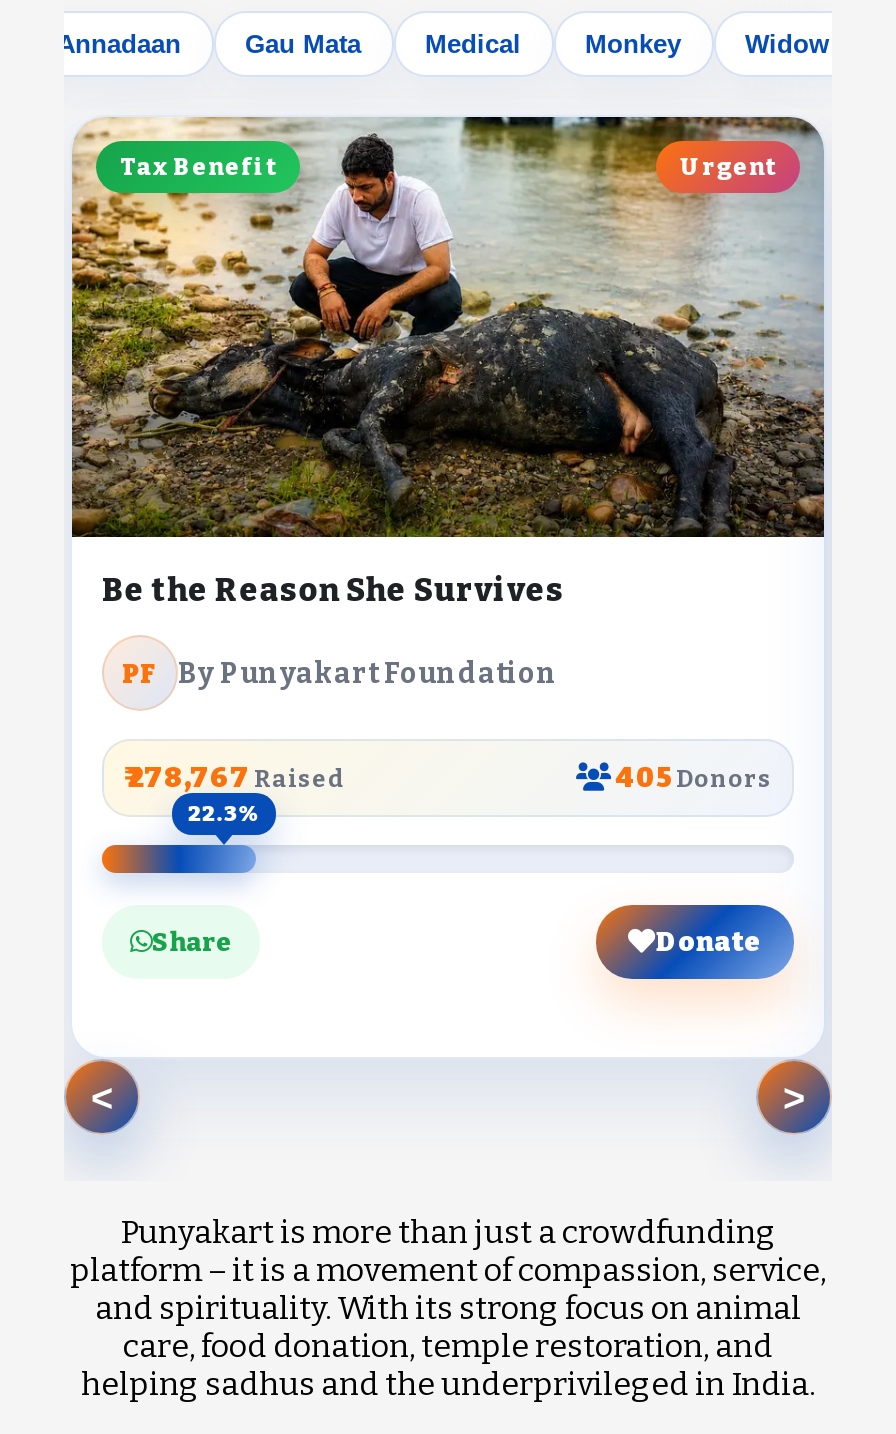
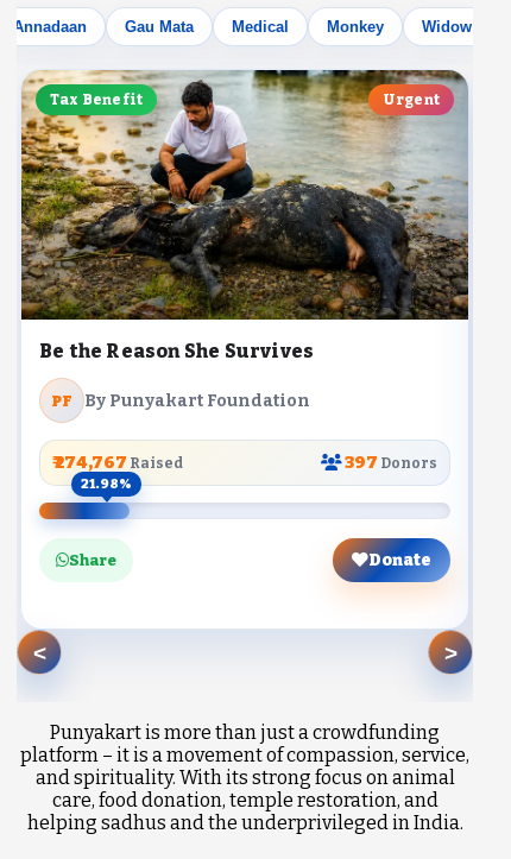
[124,761,344,795] ₹ 278,767 Raised -> [52,453,183,473] ₹ 274,767 Raised
[616,761,772,795] 405 Donors -> [345,453,437,473] 397 Donors
[188,801,260,827] 22.3% -> [81,477,132,492] 21.98%

